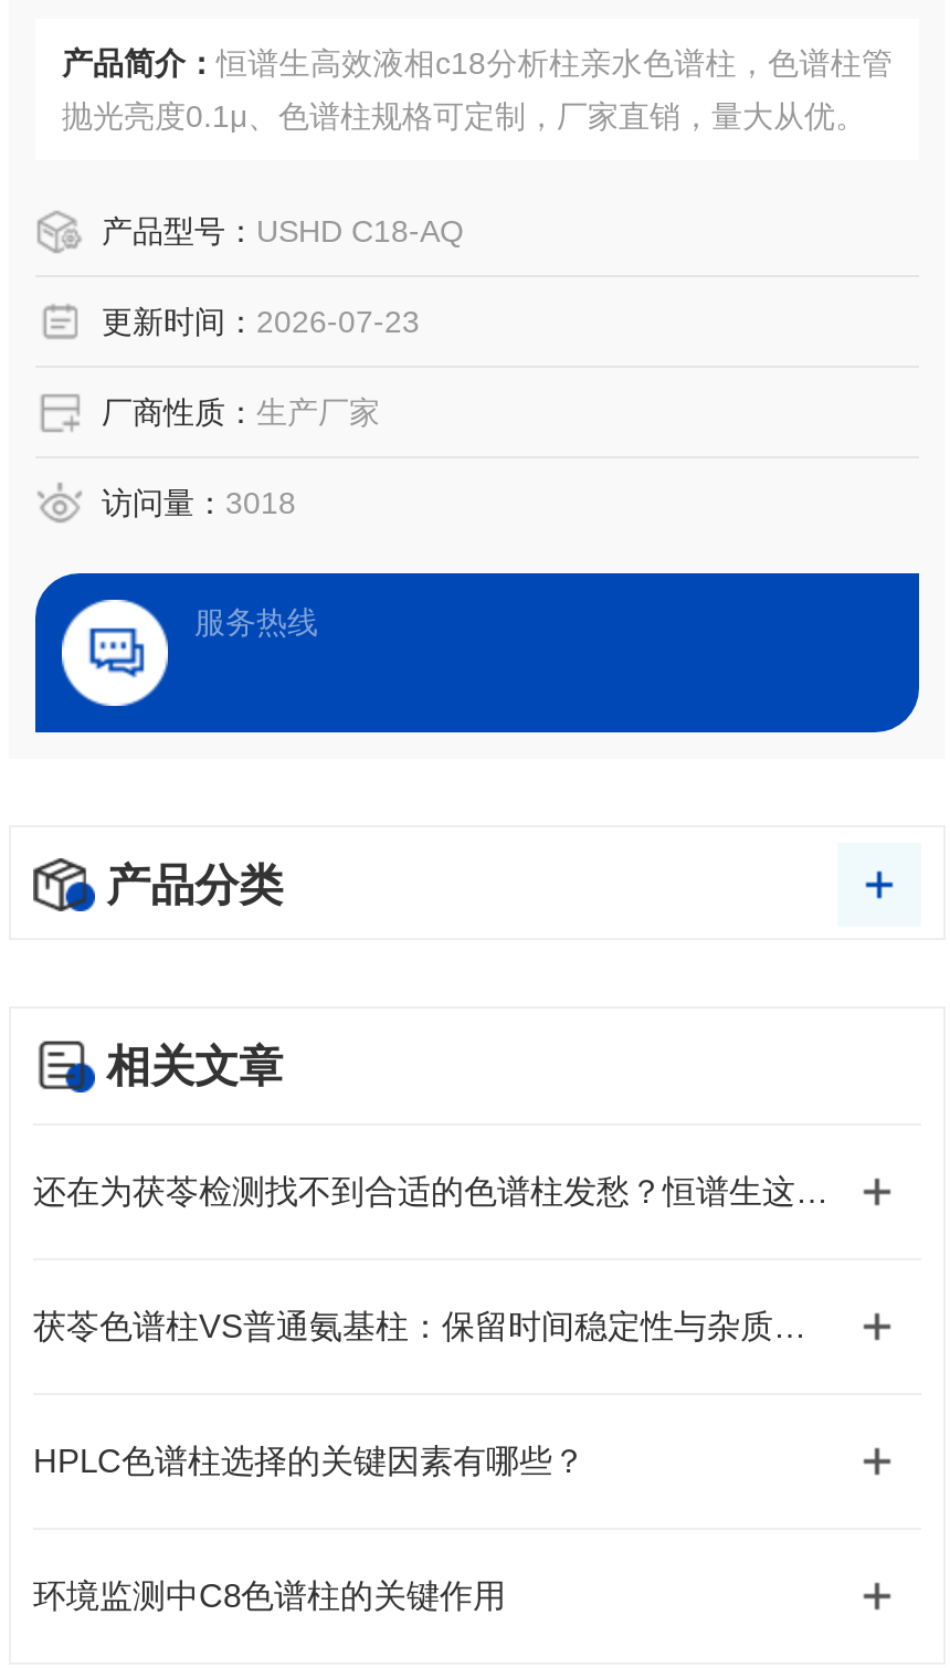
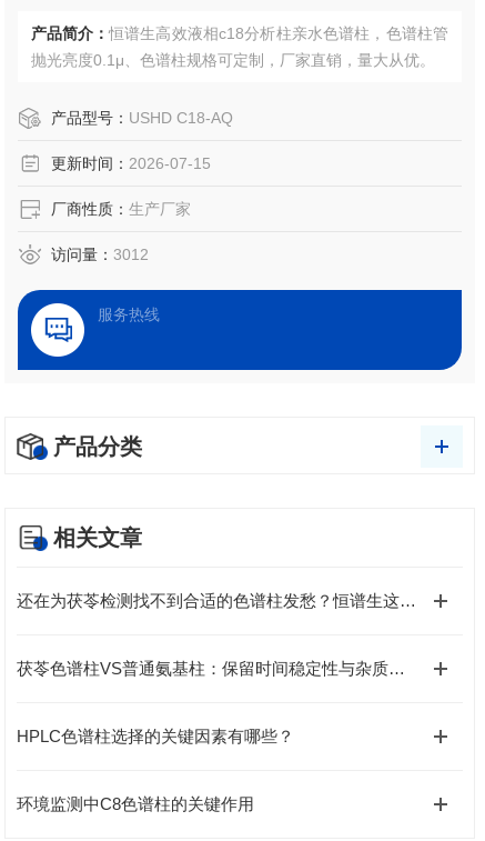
[102,304,420,339] 更新时间：2026-07-23 -> [51,154,211,172] 更新时间：2026-07-15
[102,485,296,520] 访问量：3018 -> [51,246,149,263] 访问量：3012

